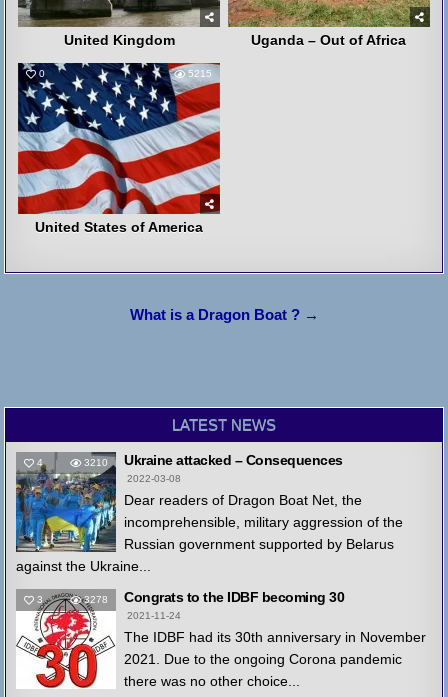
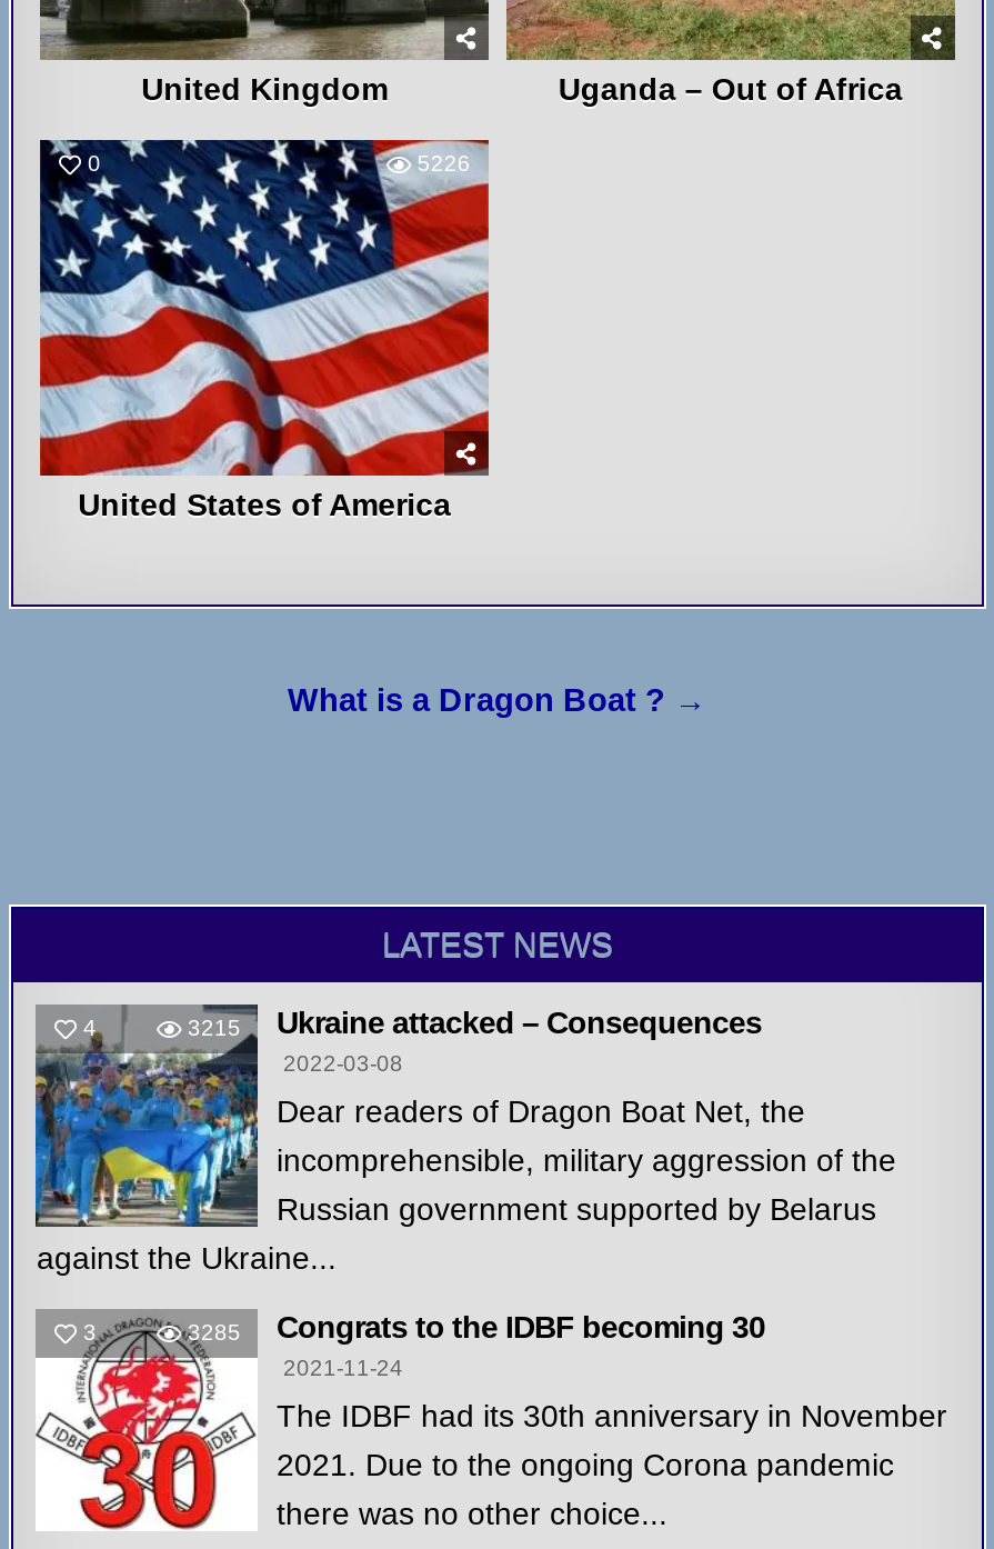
[188,68,212,79] 5215 -> [417,152,471,176] 5226
[84,452,343,468] 3210 Ukraine attacked – Consequences -> [188,1005,762,1041] 3215 Ukraine attacked – Consequences
[84,589,344,605] 3278 Congrats to the IDBF becoming 30 -> [188,1310,765,1345] 3285 Congrats to the IDBF becoming 30

